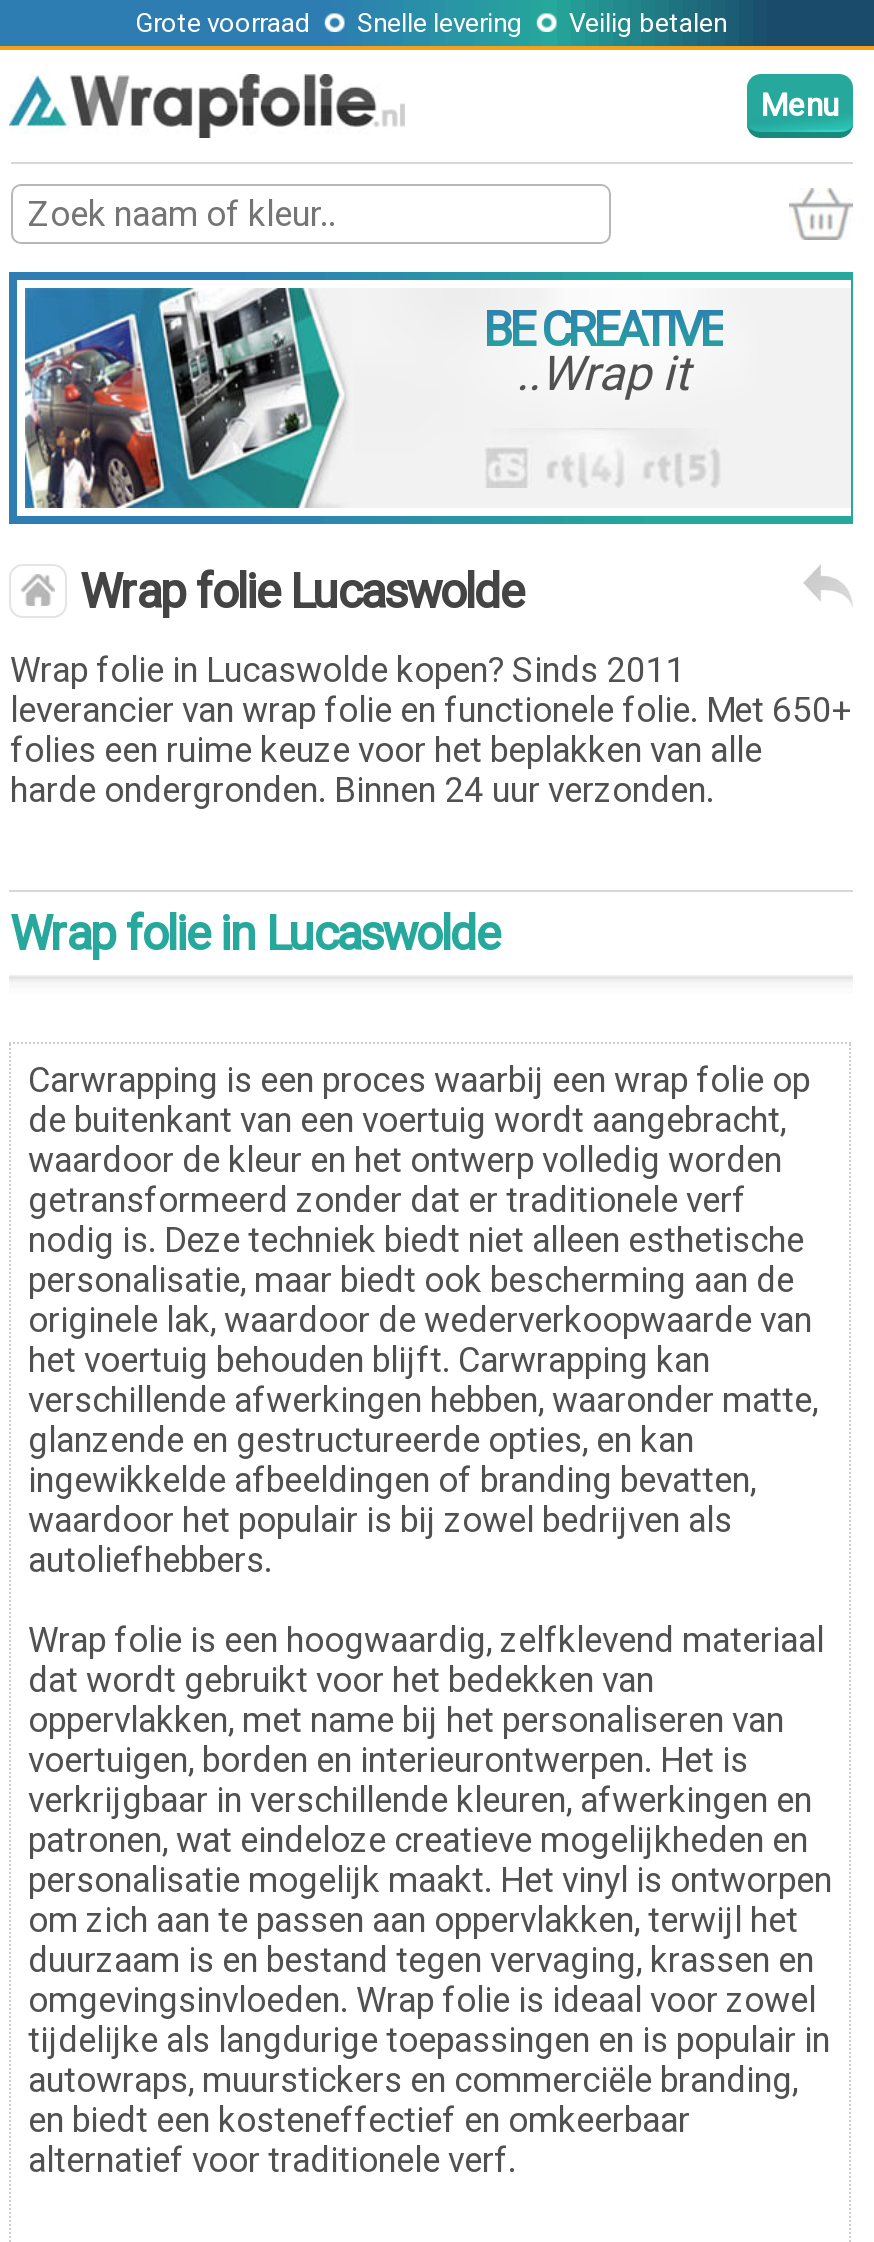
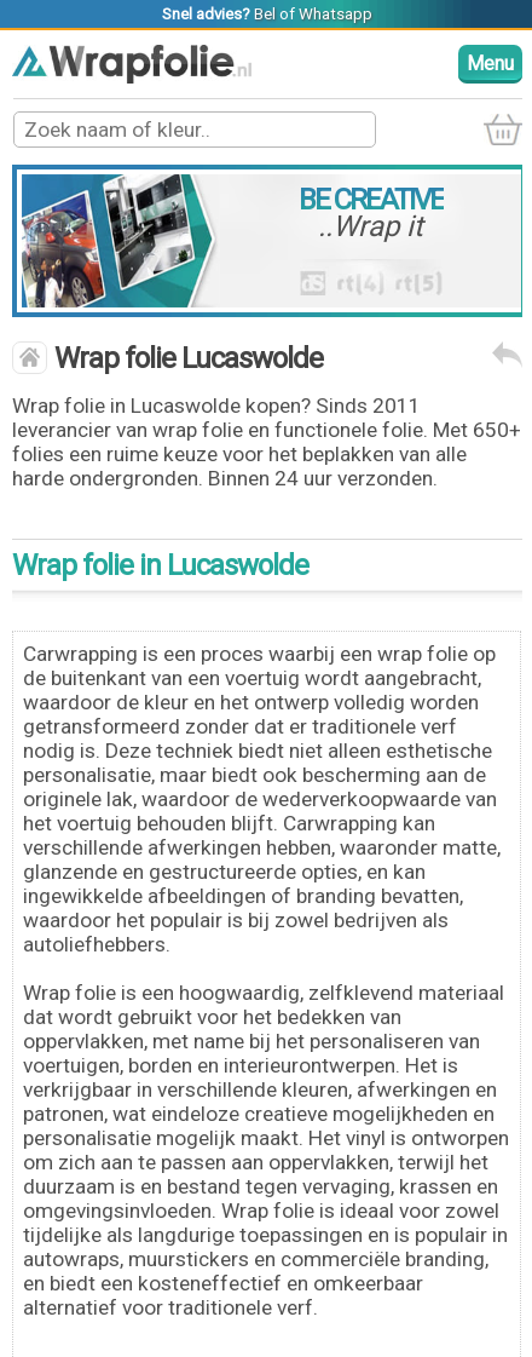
[135,8,727,38] Grote voorraad | Snelle levering | Veilig betalen -> [162,5,372,23] Snel advies? Bel of Whatsapp

